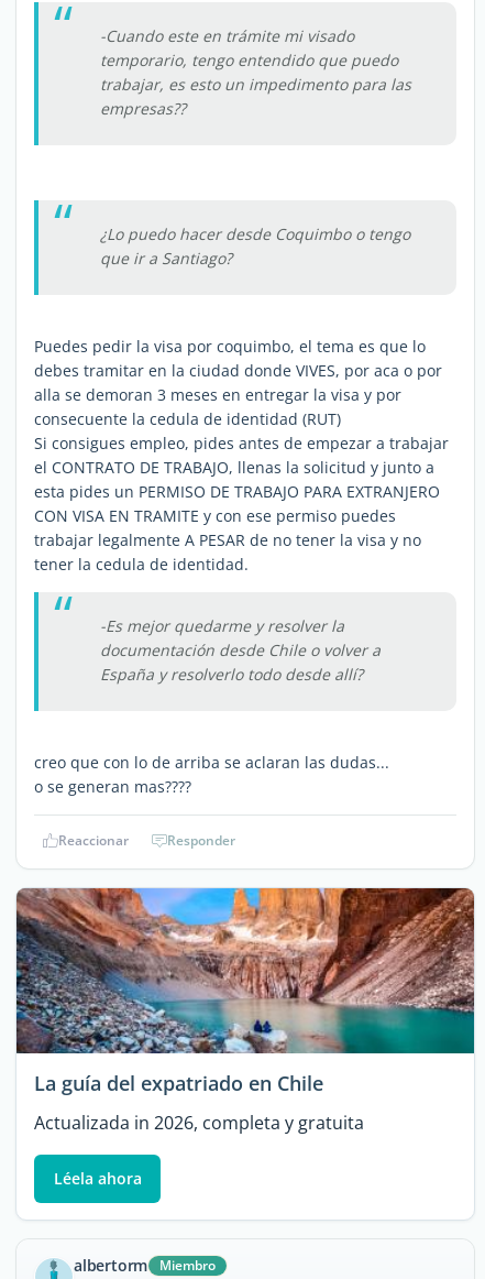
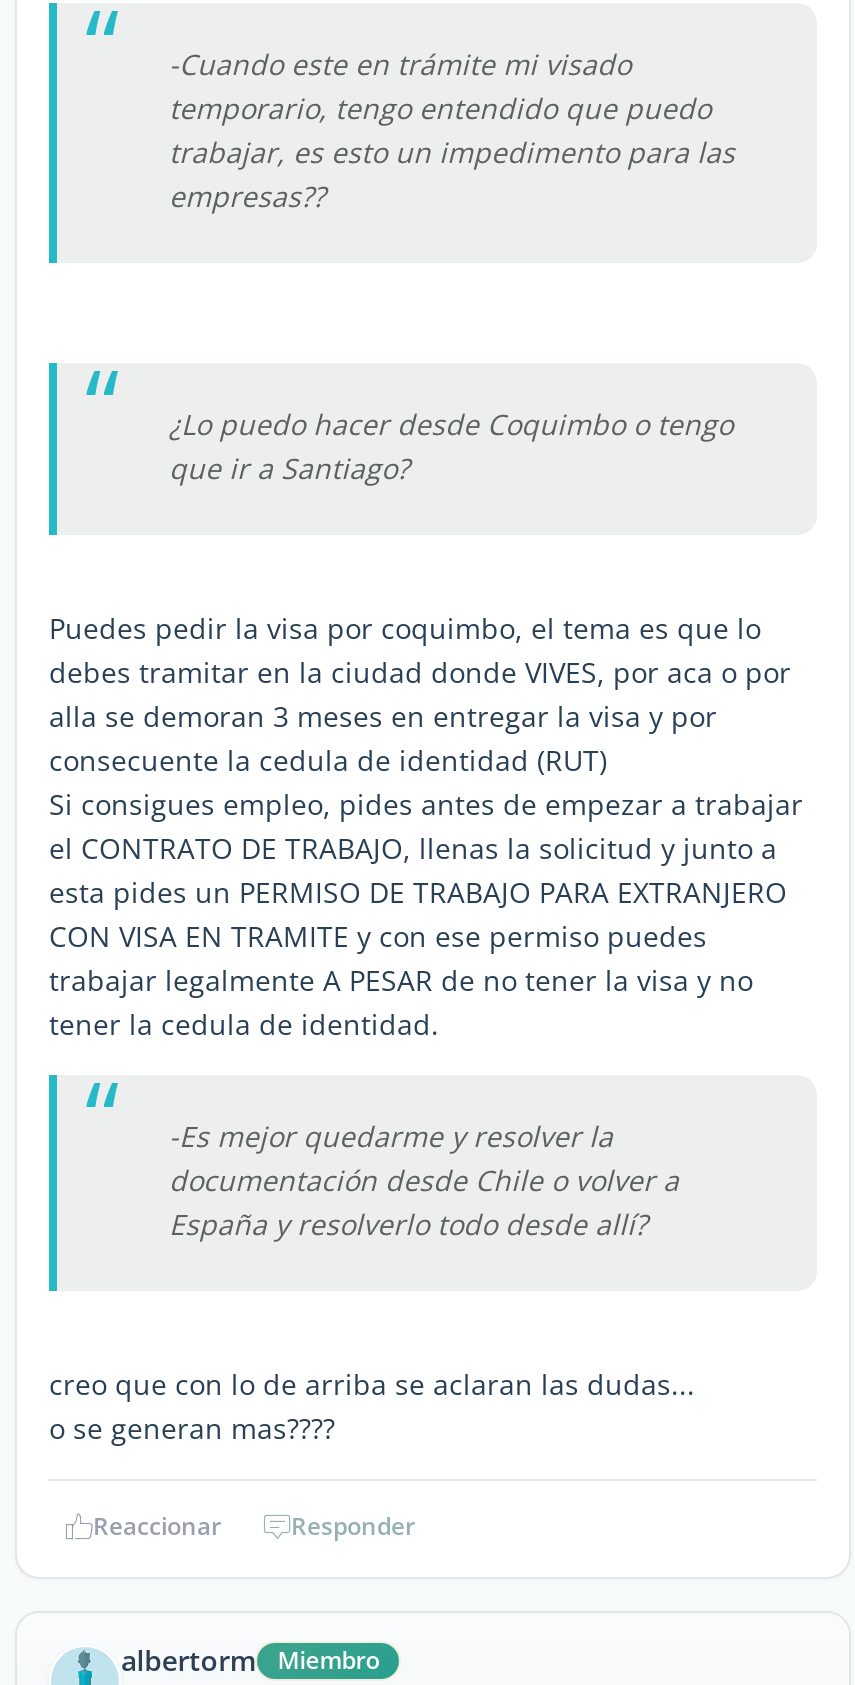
[15,887,475,1189] [image] | La guía del expatriado en Chile | Actualizada in 2026, completa y gratuita | Léela ahora -> none

